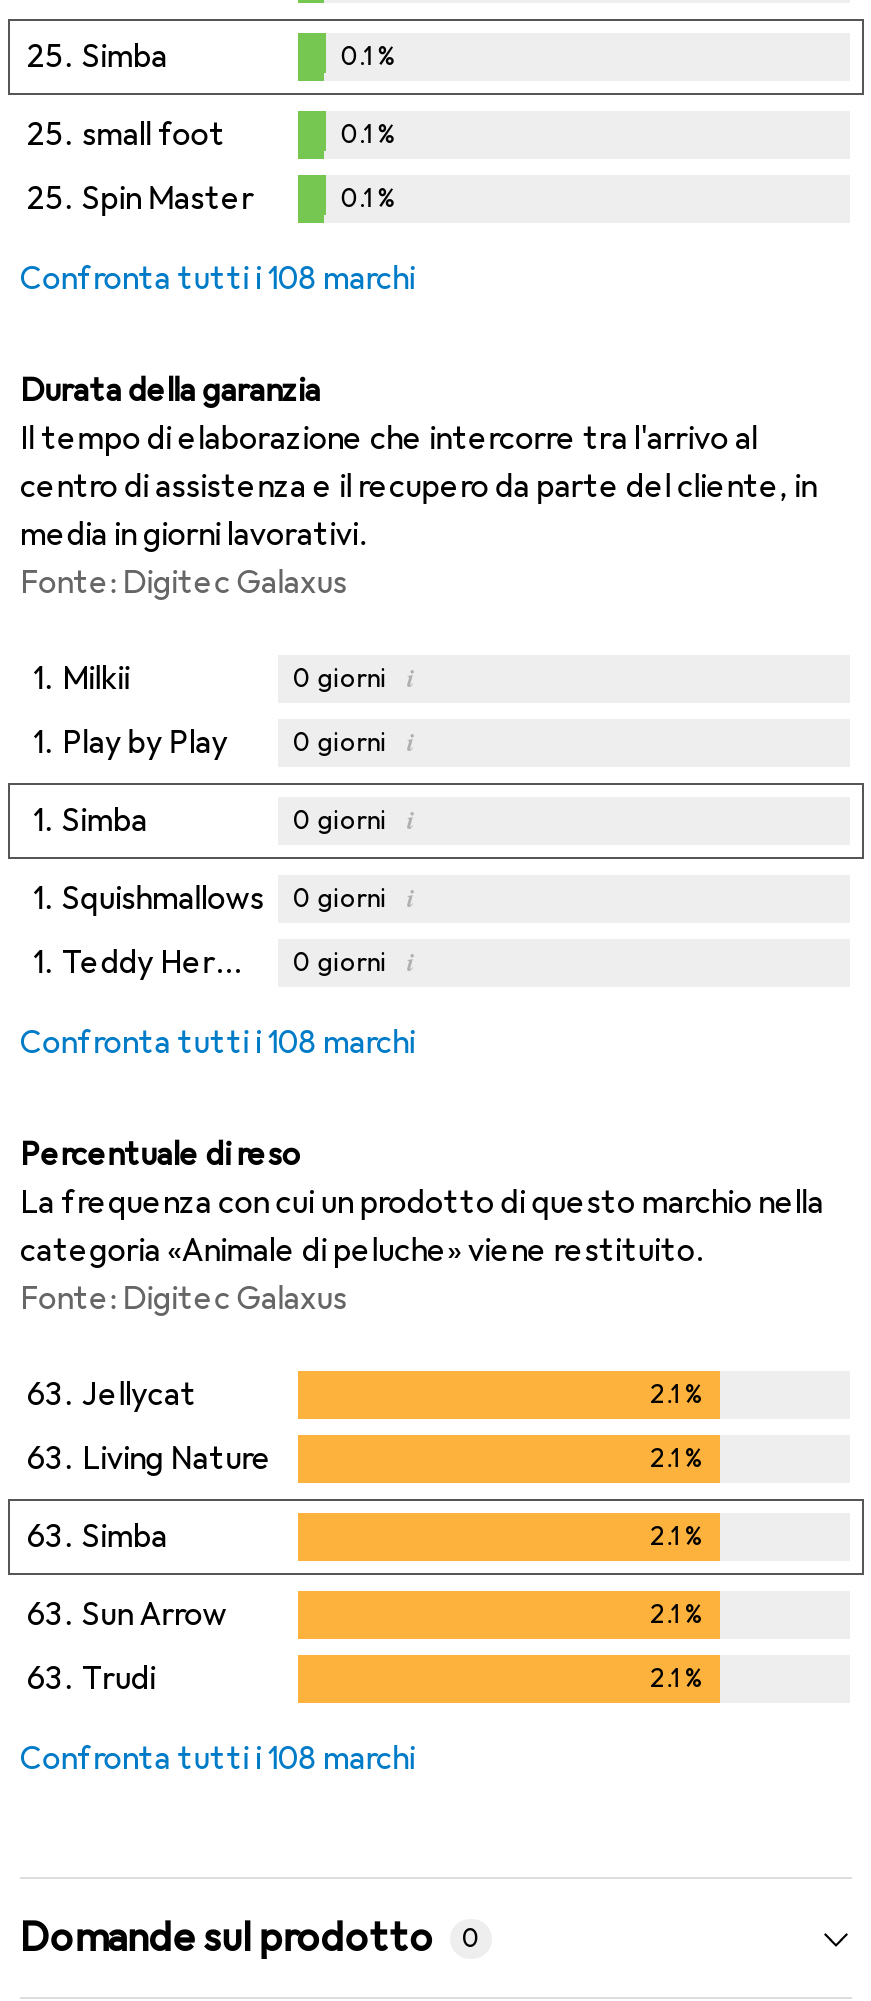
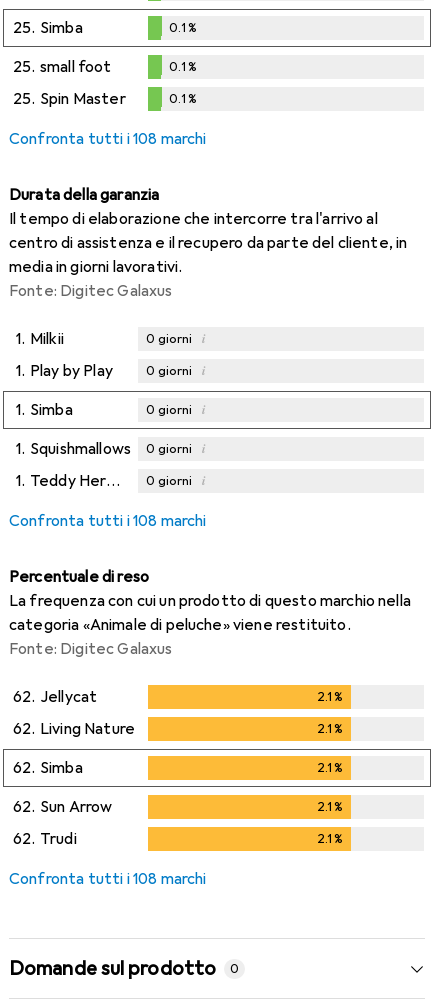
[27,1374,197,1414] 63. Jellycat -> [12,687,97,707] 62. Jellycat
[27,1438,272,1478] 63. Living Nature -> [12,719,135,739] 62. Living Nature
[27,1516,168,1556] 63. Simba -> [12,758,83,778] 62. Simba
[27,1594,227,1634] 63. Sun Arrow -> [12,797,112,817] 62. Sun Arrow
[27,1658,156,1698] 63. Trudi -> [12,829,77,849] 62. Trudi

